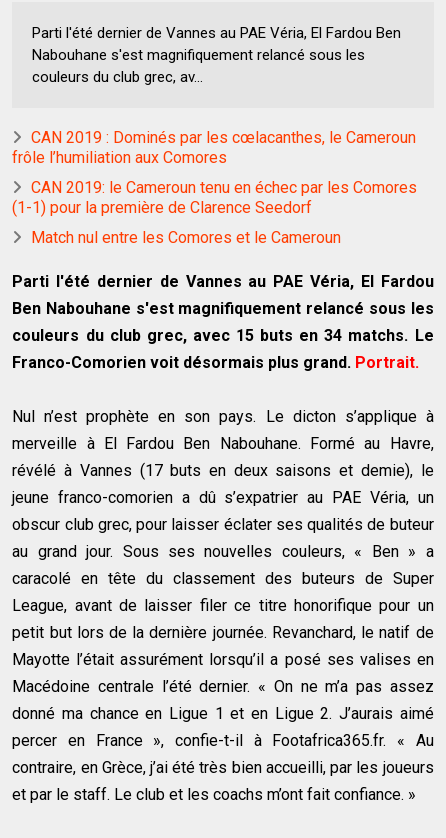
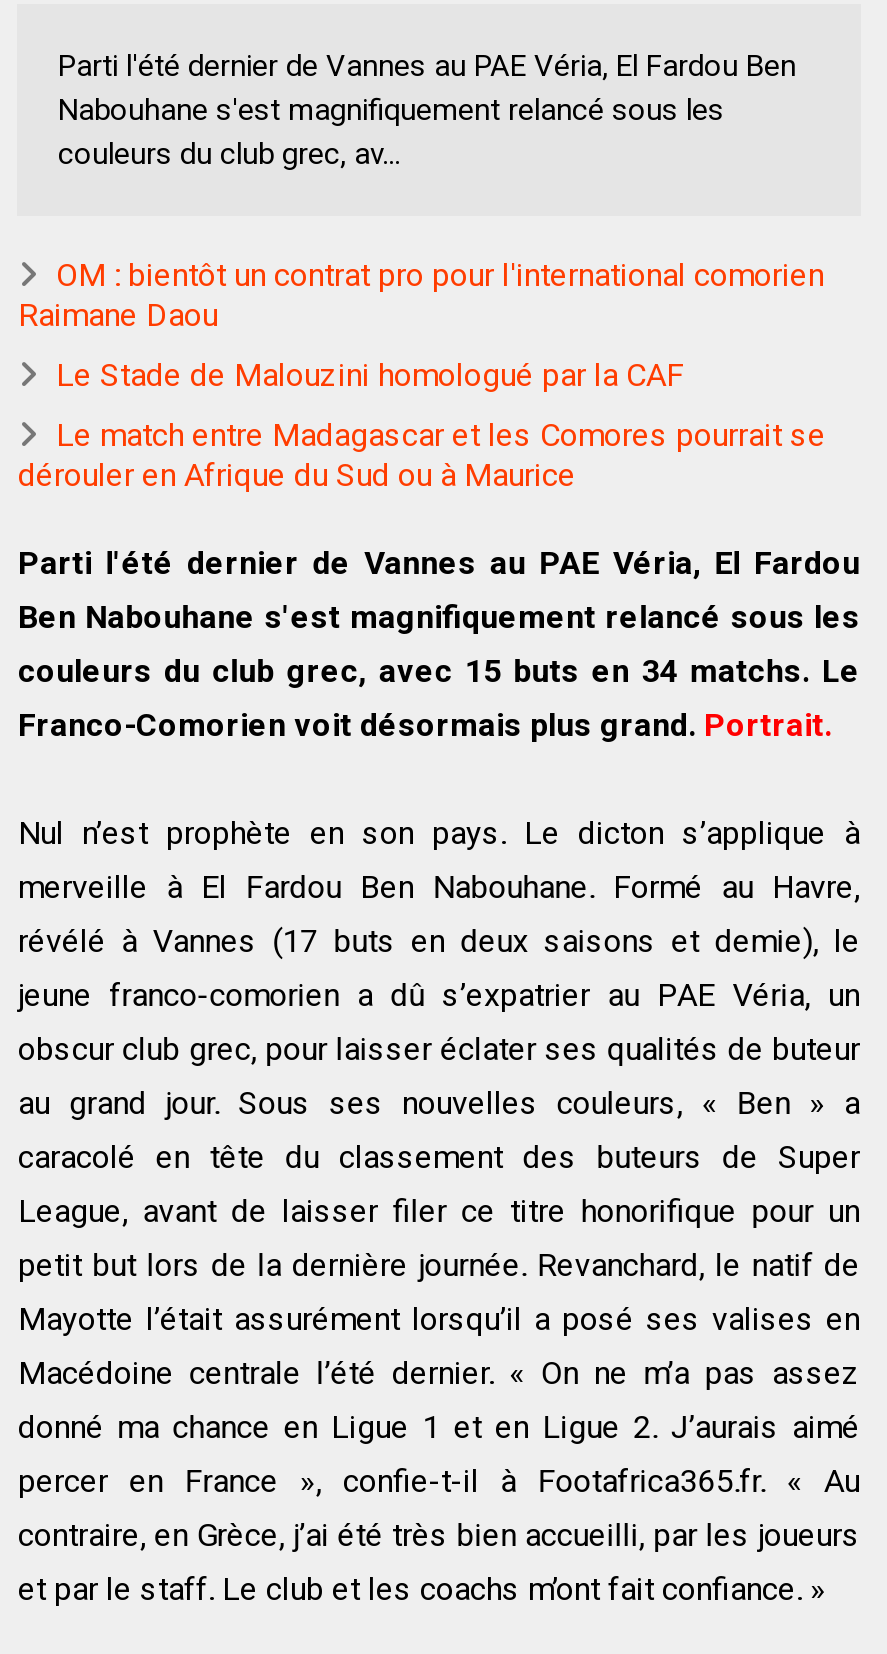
[12,128,416,167] CAN 2019 : Dominés par les cœlacanthes, le Cameroun | frôle l’humiliation aux Comores -> [18,257,824,335] OM : bientôt un contrat pro pour l'international comorien | Raimane Daou
[12,178,417,217] CAN 2019: le Cameroun tenu en échec par les Comores | (1-1) pour la première de Clarence Seedorf -> [56,357,684,395] Le Stade de Malouzini homologué par la CAF
[31,228,341,247] Match nul entre les Comores et le Cameroun -> [18,417,826,495] Le match entre Madagascar et les Comores pourrait se | dérouler en Afrique du Sud ou à Maurice

